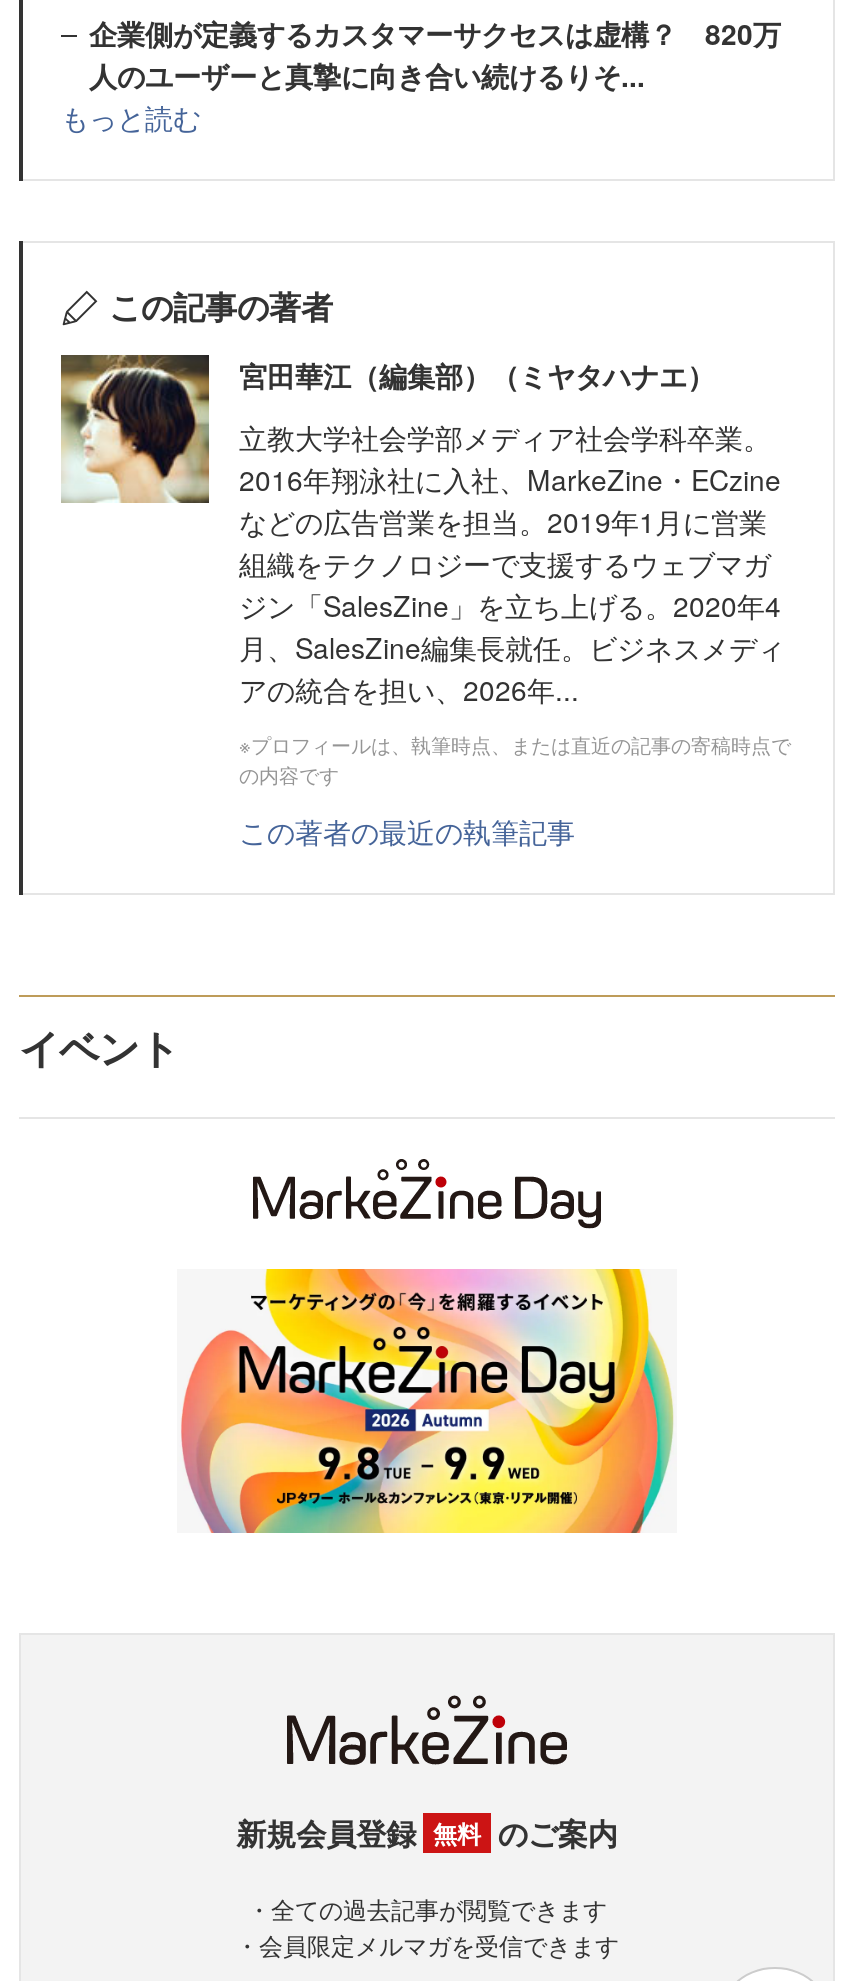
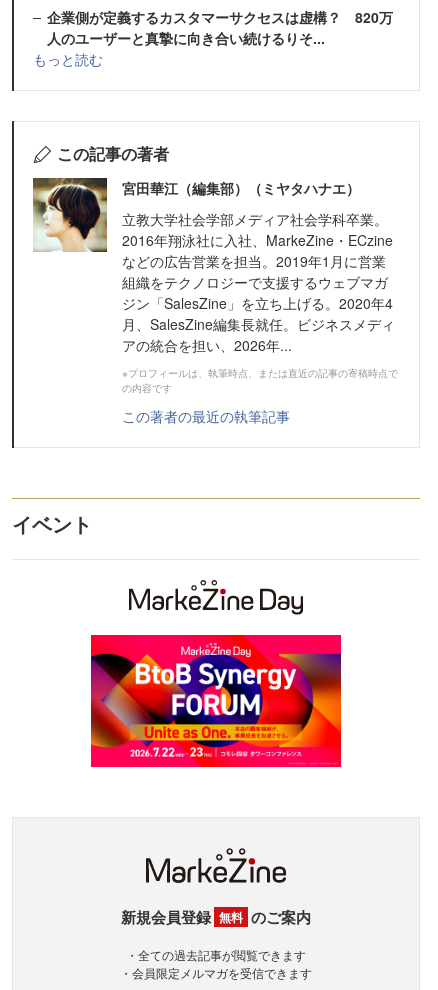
[177,1267,677,1535] [image] -> [90,634,342,768] [image]

